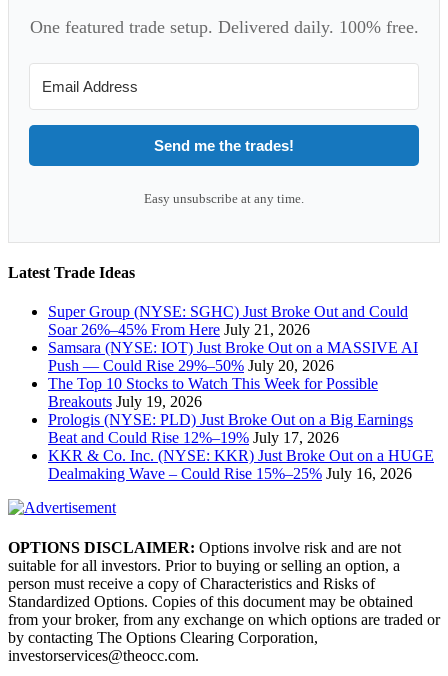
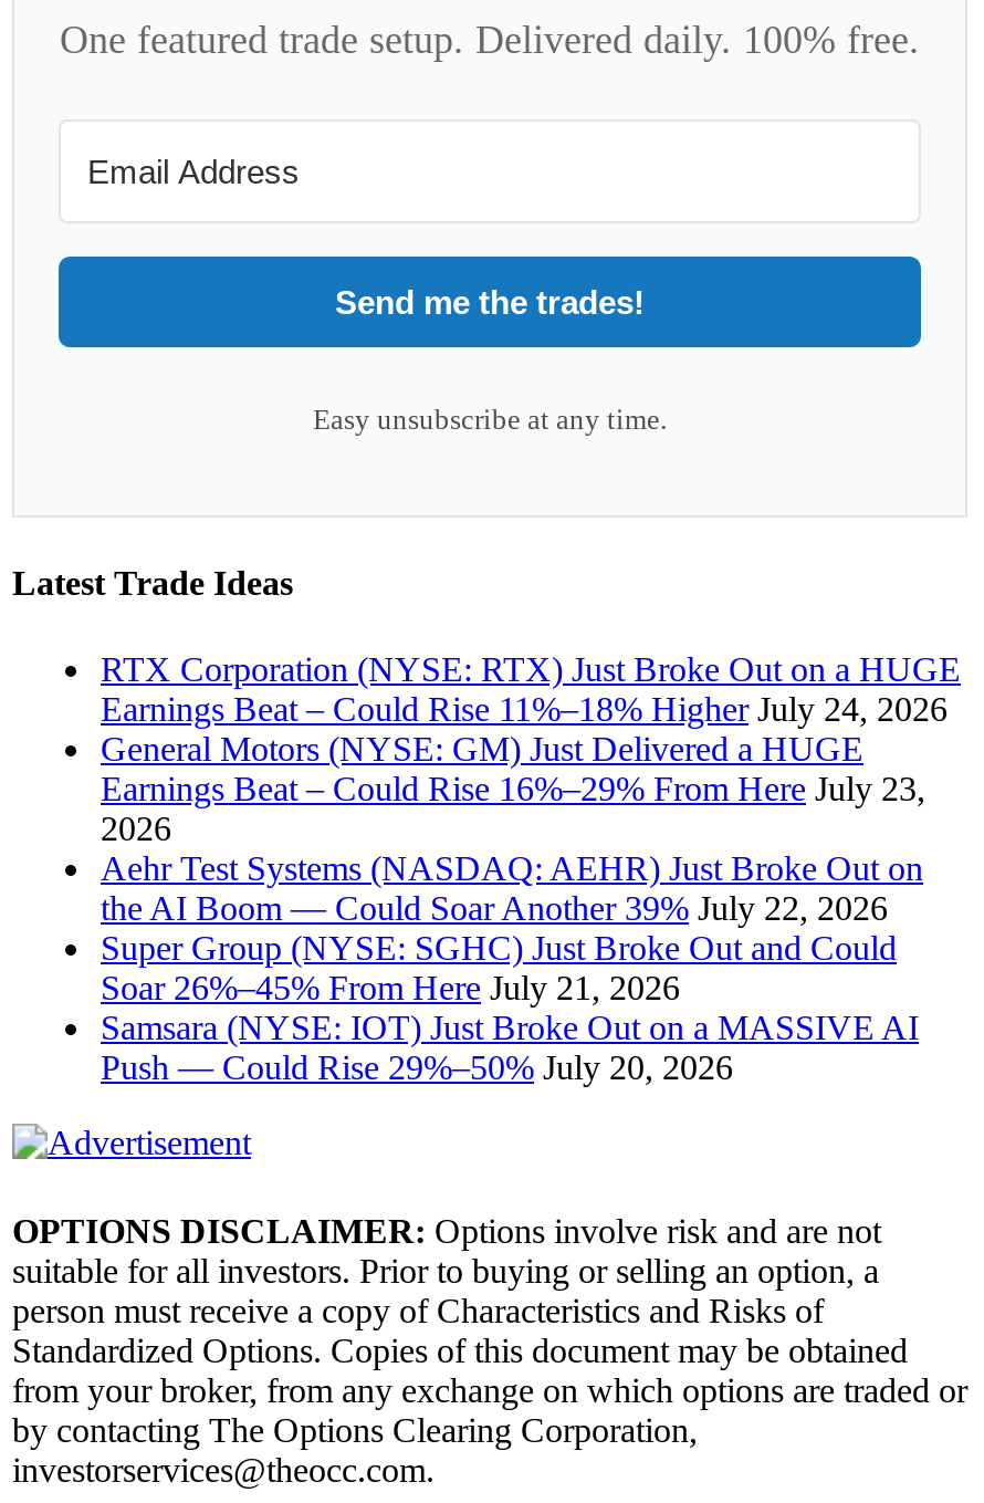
none -> [101,651,961,927] RTX Corporation (NYSE: RTX) Just Broke Out on a HUGE | Earnings Beat – Could Rise 11%–18% Higher July 24, 2026 | General Motors (NYSE: GM) Just Delivered a HUGE | Earnings Beat – Could Rise 16%–29% From Here July 23, | 2026 | Aehr Test Systems (NASDAQ: AEHR) Just Broke Out on | the AI Boom — Could Soar Another 39% July 22, 2026
moved [48,303,418,374] -> [101,930,919,1087]: Super Group (NYSE: SGHC) Just Broke Out and Could | Soar 26%–45% From Here July 21, 2026 | Samsara (NYSE: IOT) Just Broke Out on a MASSIVE AI | Push — Could Rise 29%–50% July 20, 2026
[48,375,434,482] The Top 10 Stocks to Watch This Week for Possible | Breakouts July 19, 2026 | Prologis (NYSE: PLD) Just Broke Out on a Big Earnings | Beat and Could Rise 12%–19% July 17, 2026 | KKR & Co. Inc. (NYSE: KKR) Just Broke Out on a HUGE | Dealmaking Wave – Could Rise 15%–25% July 16, 2026 -> none

